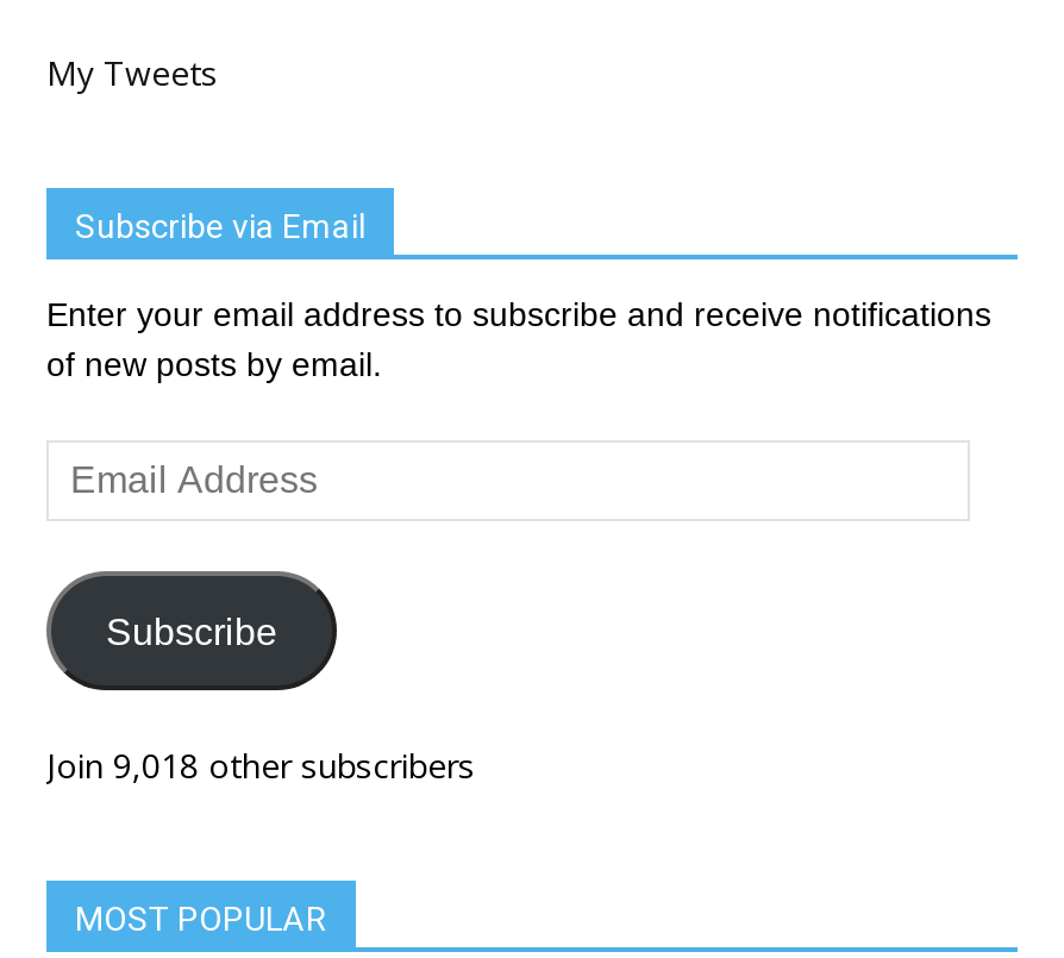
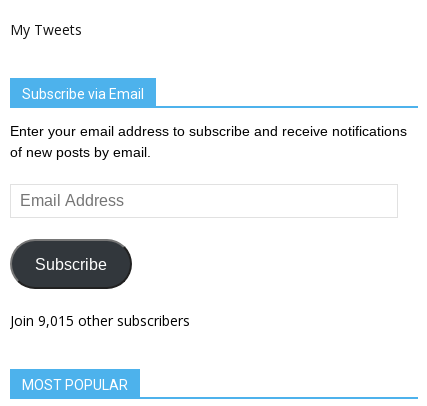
[46,743,475,788] Join 9,018 other subscribers -> [10,311,190,330] Join 9,015 other subscribers

